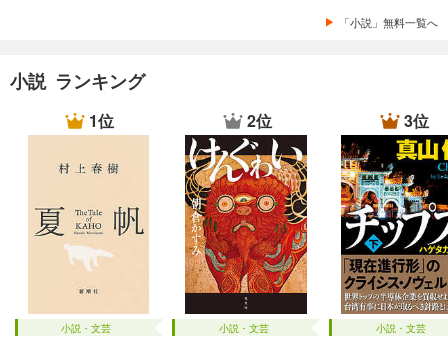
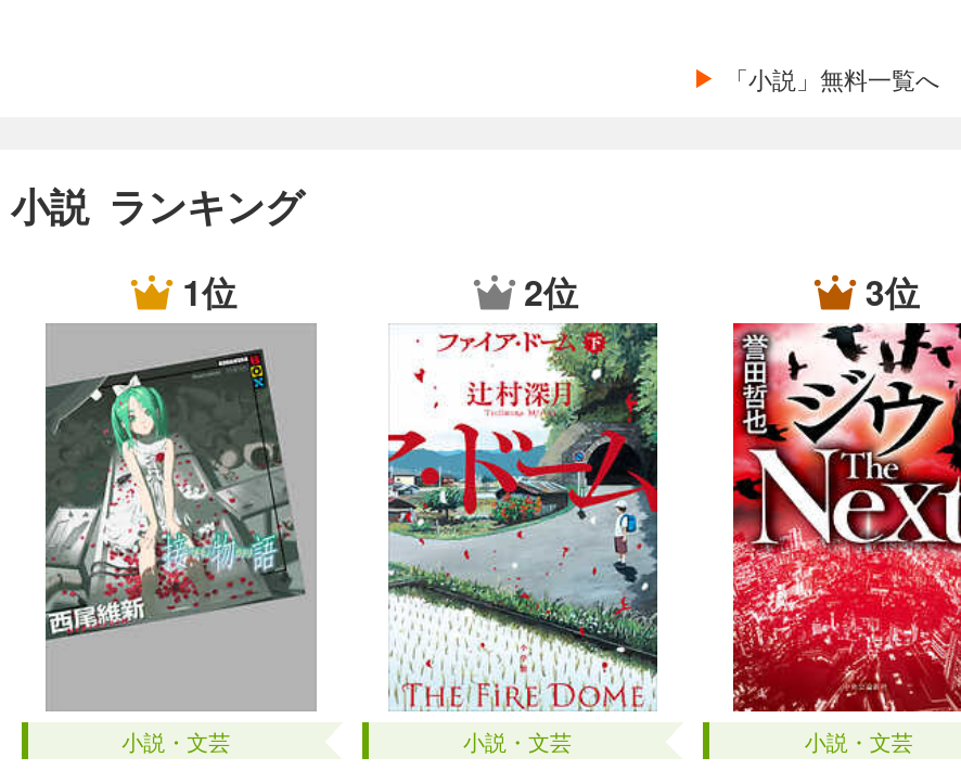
[26,136,150,313] [image] -> [43,323,317,711] [image]
[184,134,308,315] [image] -> [386,321,659,711] [image]
[340,134,445,315] [image] -> [729,321,954,714] [image]

